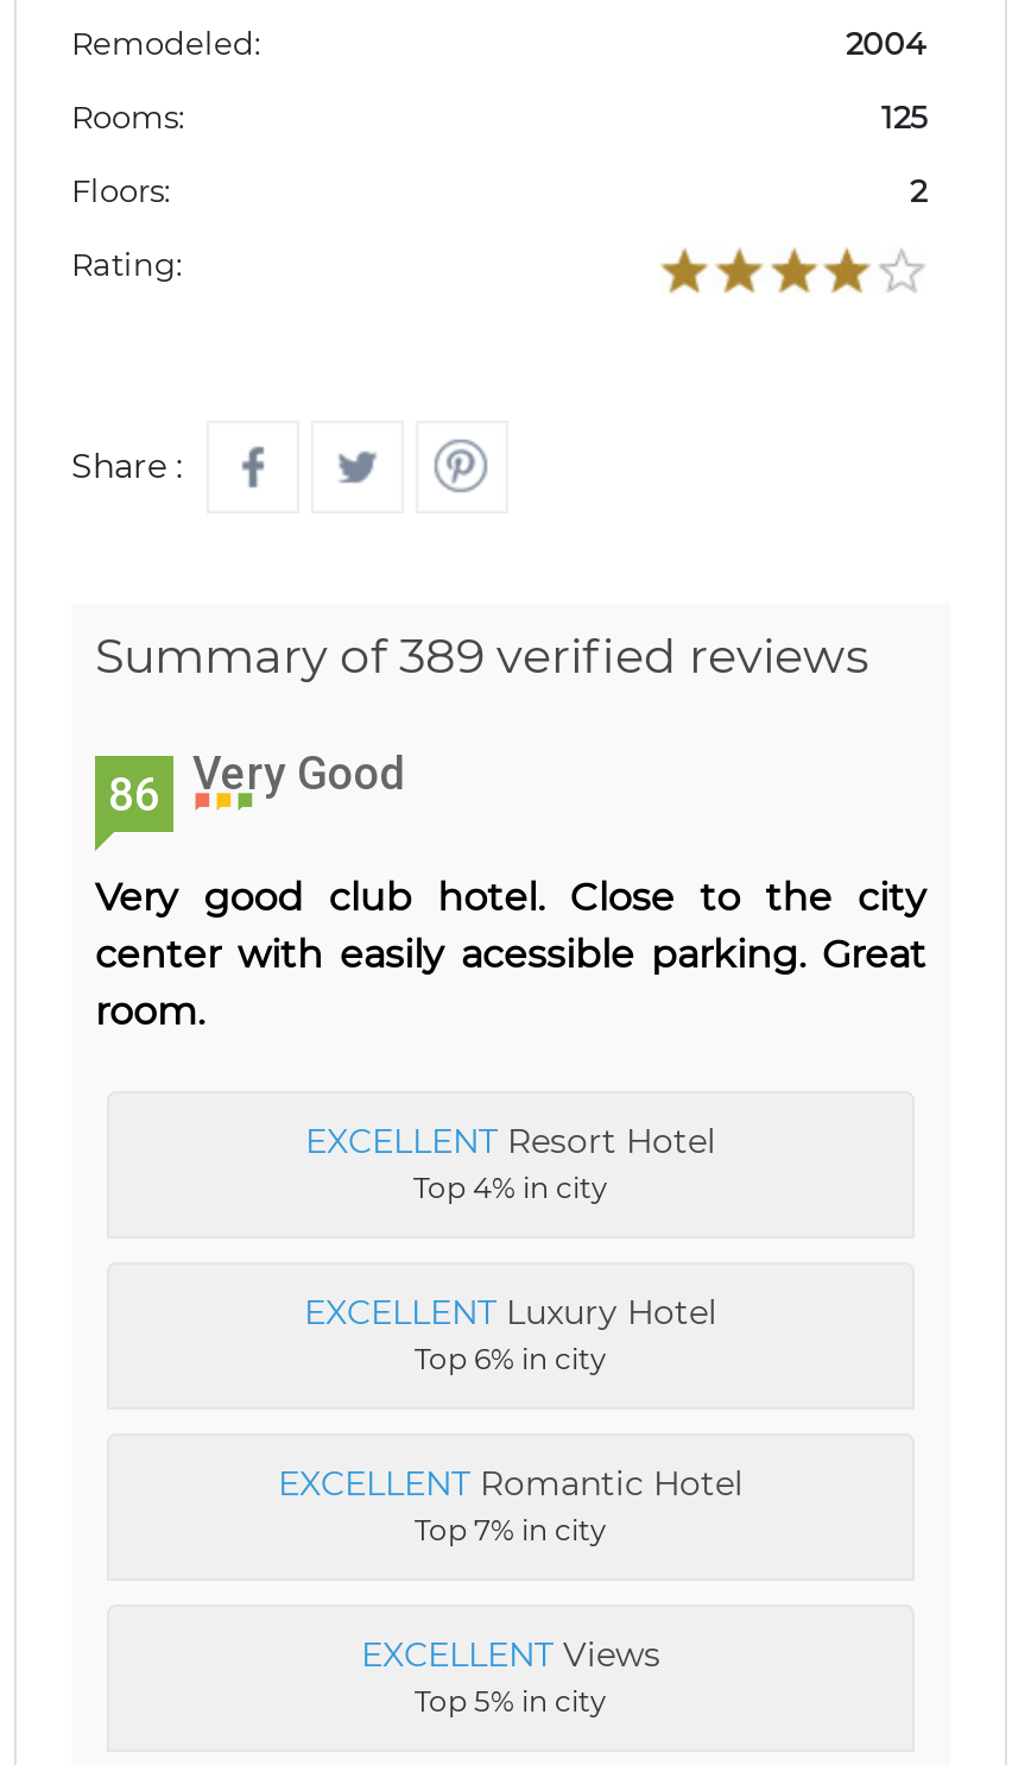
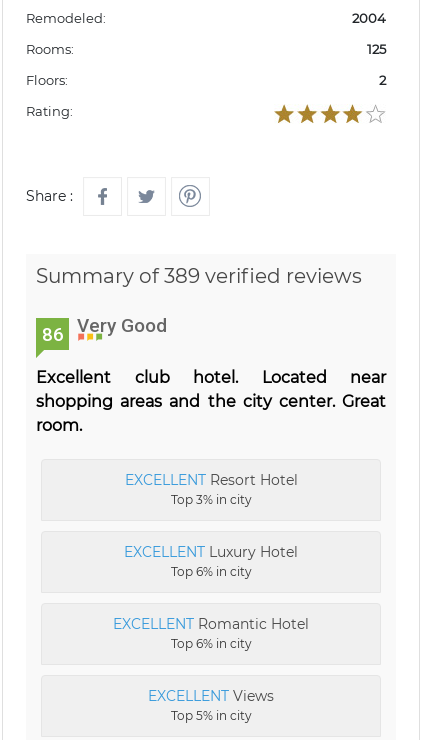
[95,874,926,976] Very good club hotel. Close to the city | center with easily acessible parking. Great -> [36,368,386,411] Excellent club hotel. Located near | shopping areas and the city center. Great
[413,1169,608,1204] Top 4% in city -> [170,492,251,507] Top 3% in city
[415,1511,607,1547] Top 7% in city -> [170,636,251,651] Top 6% in city

